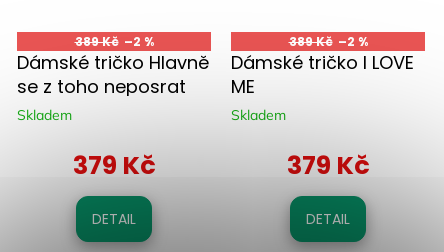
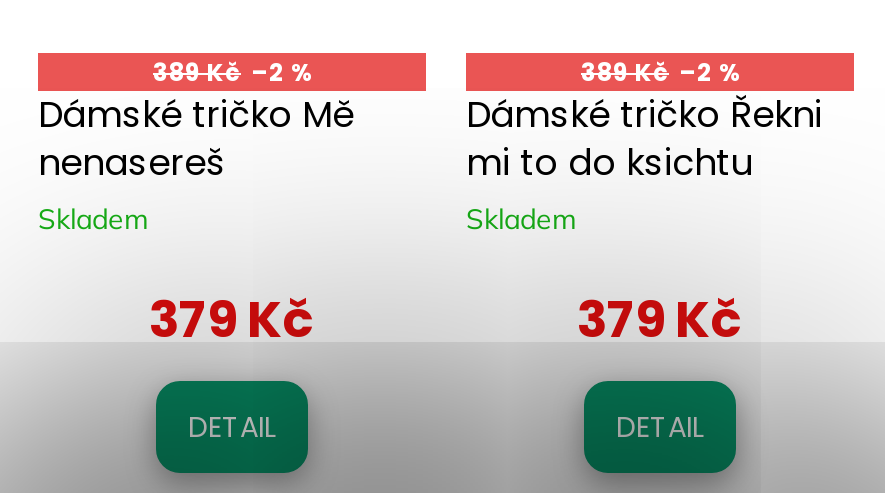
[17,50,209,99] Dámské tričko Hlavně | se z toho neposrat -> [38,89,354,187] Dámské tričko Mě | nenasereš
[231,50,414,99] Dámské tričko I LOVE | ME -> [466,89,822,187] Dámské tričko Řekni | mi to do ksichtu

